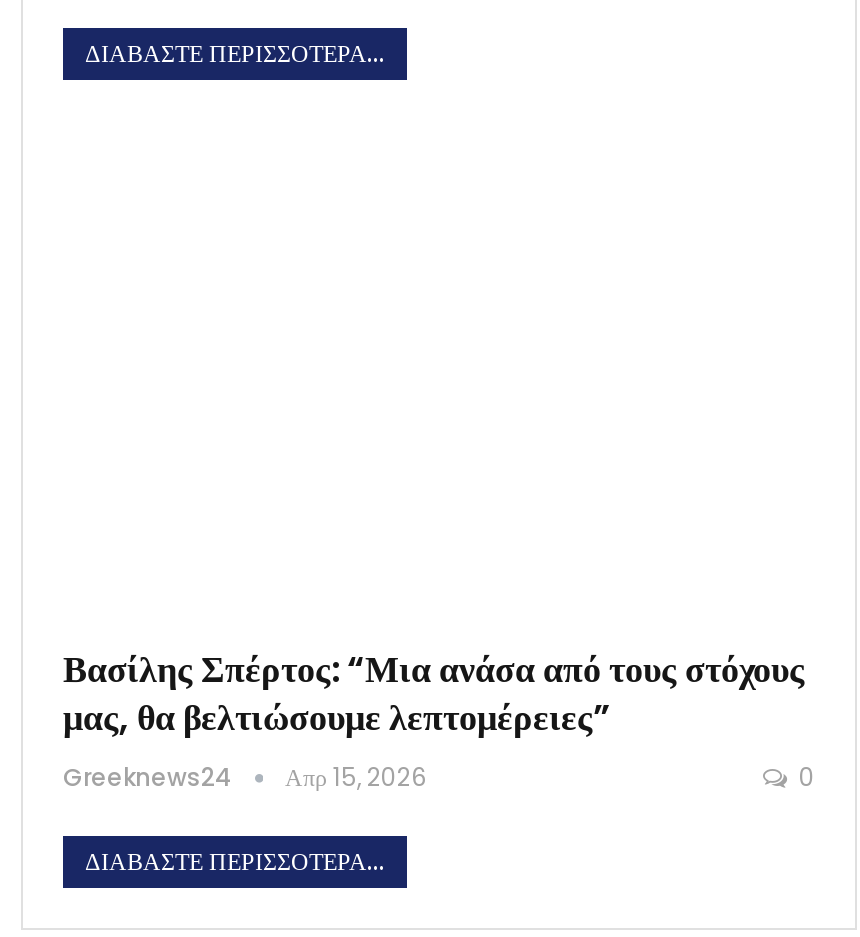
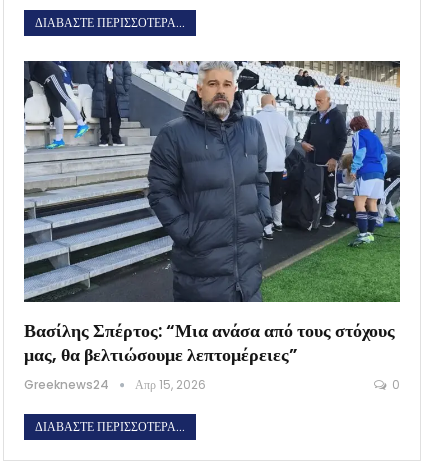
none -> [23,60,401,303] [image]

